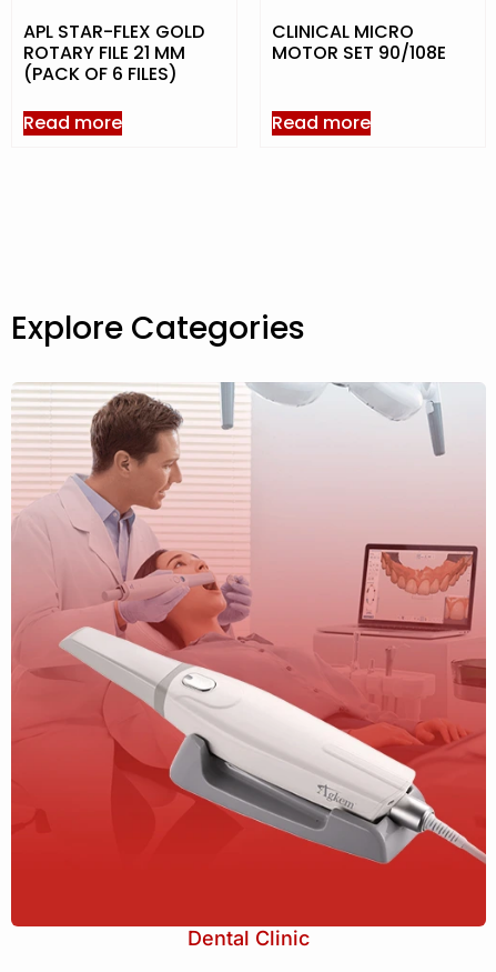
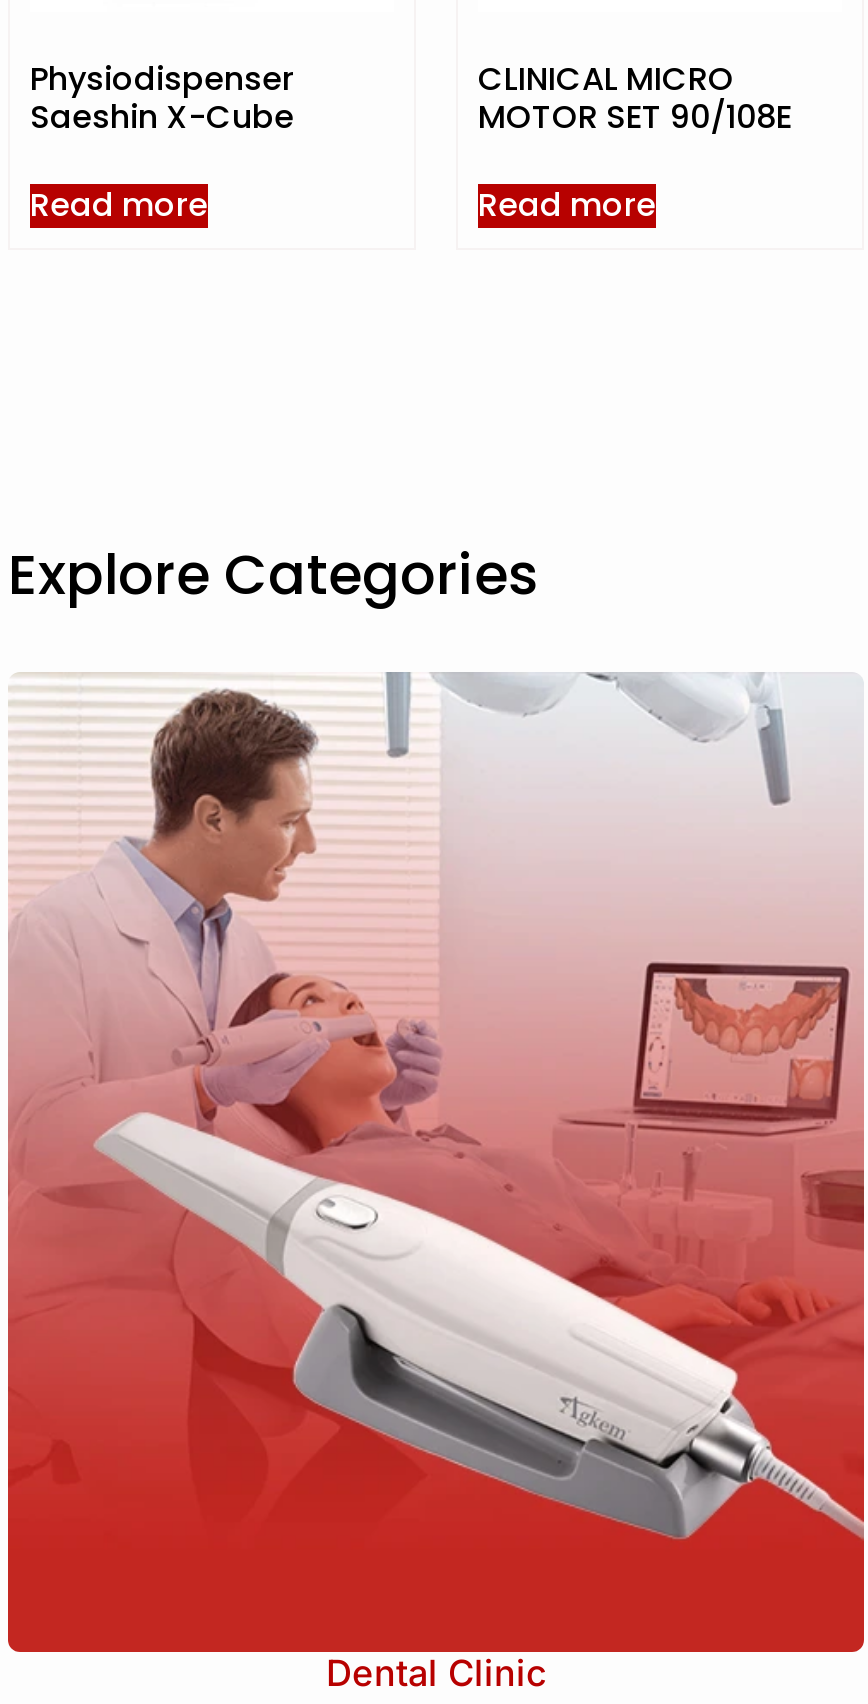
[23,19,204,87] APL STAR-FLEX GOLD | ROTARY FILE 21 MM | (PACK OF 6 FILES) -> [30,56,294,140] Physiodispenser | Saeshin X-Cube

